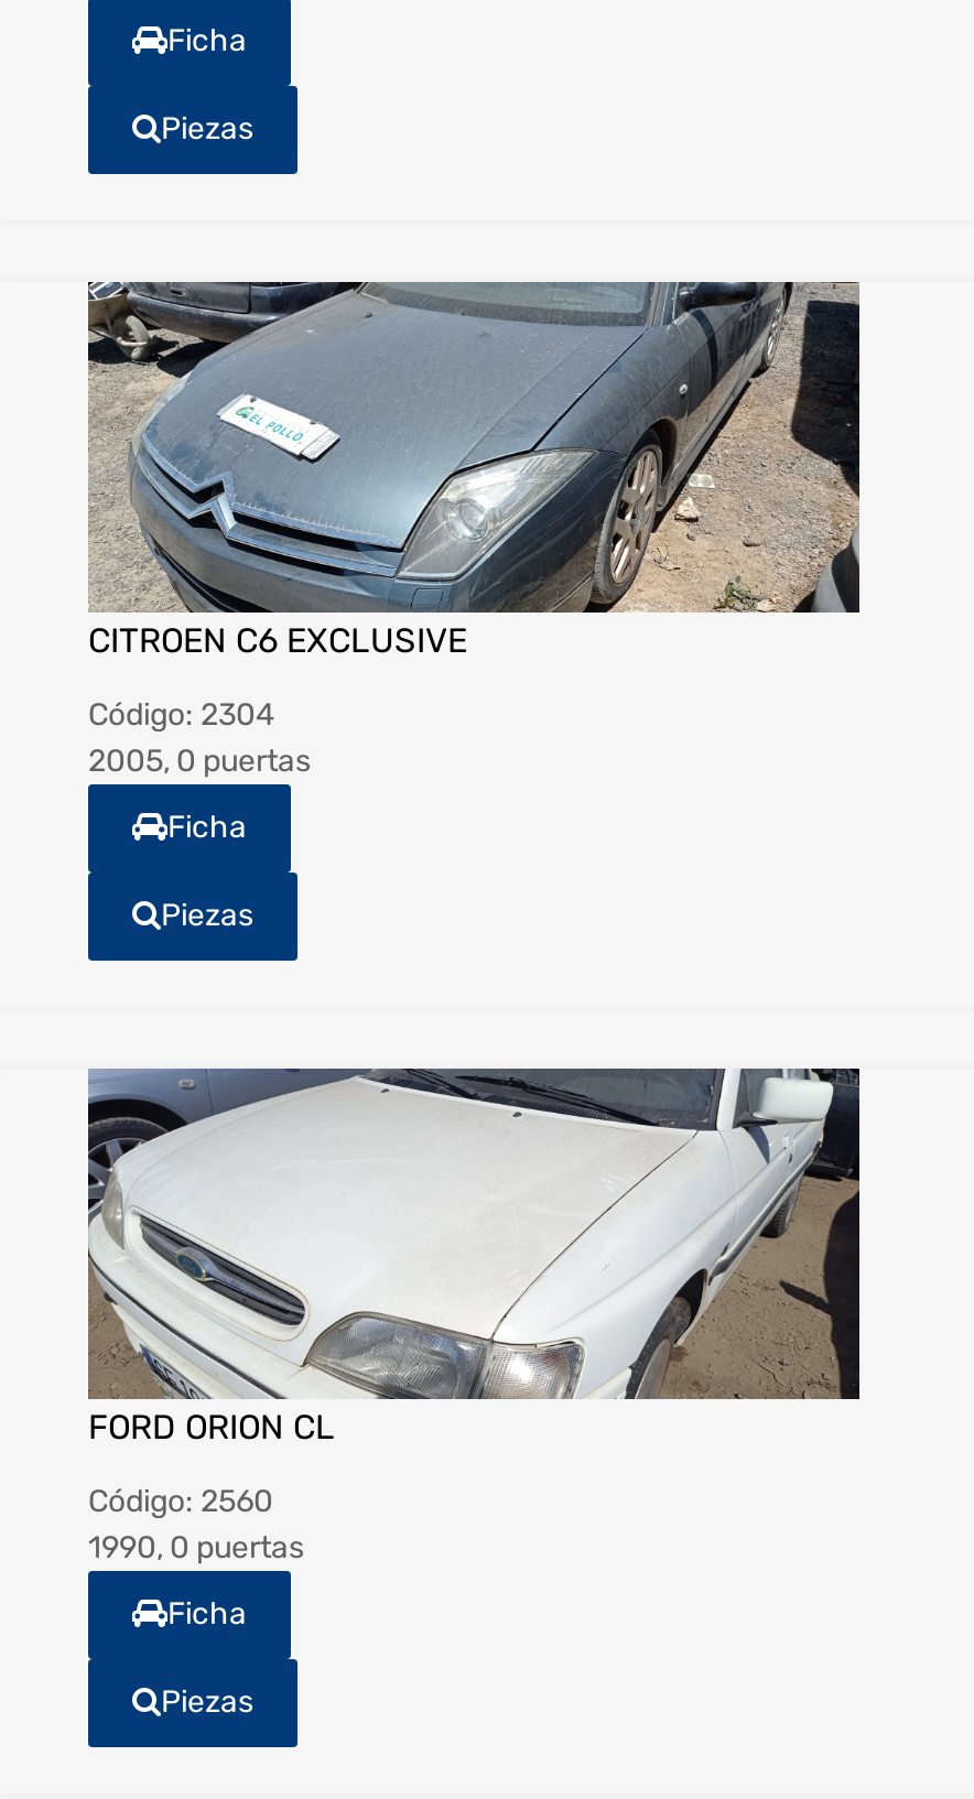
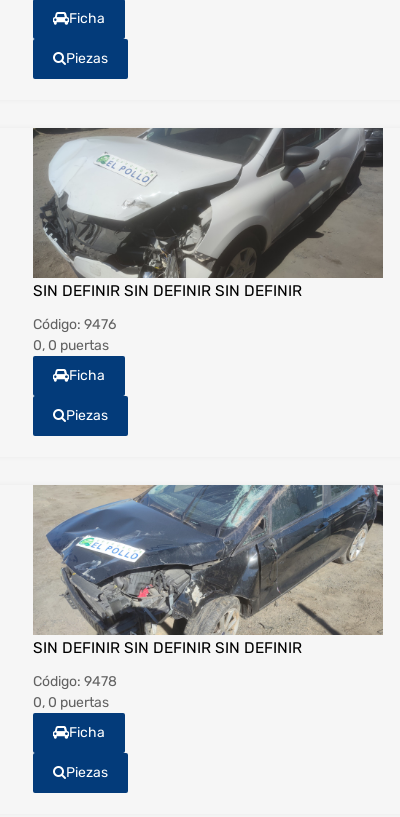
[88,282,862,661] [image] | CITROEN C6 EXCLUSIVE -> [33,128,383,300] [image] | SIN DEFINIR SIN DEFINIR SIN DEFINIR
[88,696,311,780] Código: 2304 | 2005, 0 puertas -> [33,316,116,354] Código: 9476 | 0, 0 puertas
[86,1069,862,1448] [image] | FORD ORION CL -> [33,485,383,657] [image] | SIN DEFINIR SIN DEFINIR SIN DEFINIR
[88,1483,304,1567] Código: 2560 | 1990, 0 puertas -> [33,673,117,711] Código: 9478 | 0, 0 puertas

